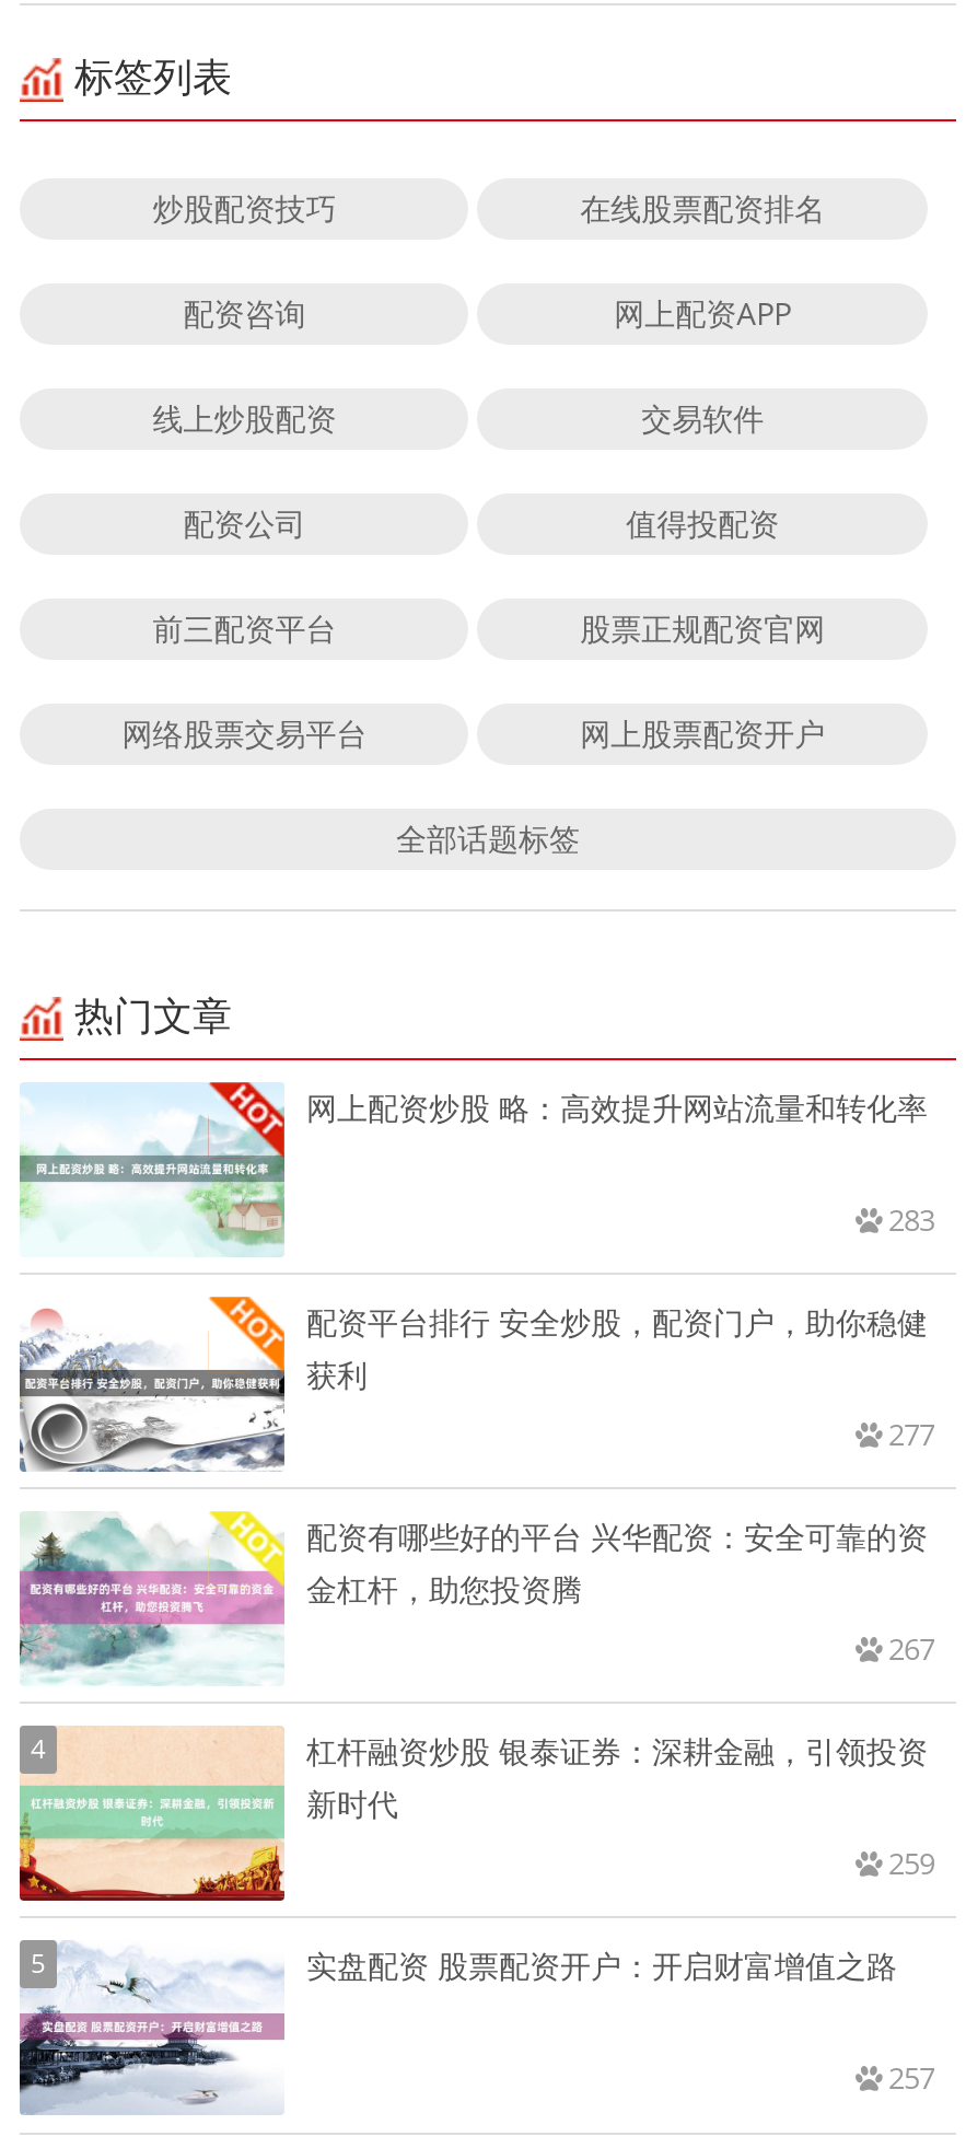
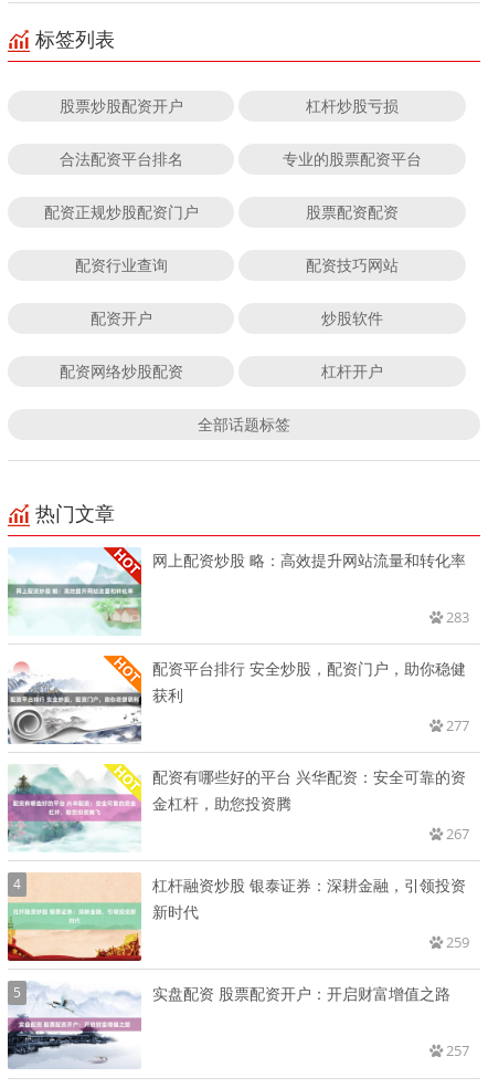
[153,186,825,228] 炒股配资技巧 | 在线股票配资排名 -> [59,95,399,116] 股票炒股配资开户 | 杠杆炒股亏损
[183,292,791,333] 配资咨询 | 网上配资APP -> [59,148,422,169] 合法配资平台排名 | 专业的股票配资平台
[153,397,764,438] 线上炒股配资 | 交易软件 -> [44,201,399,222] 配资正规炒股配资门户 | 股票配资配资
[183,502,779,543] 配资公司 | 值得投配资 -> [75,254,399,275] 配资行业查询 | 配资技巧网站
[153,607,825,648] 前三配资平台 | 股票正规配资官网 -> [90,307,383,328] 配资开户 | 炒股软件
[122,712,825,753] 网络股票交易平台 | 网上股票配资开户 -> [59,360,383,381] 配资网络炒股配资 | 杠杆开户

